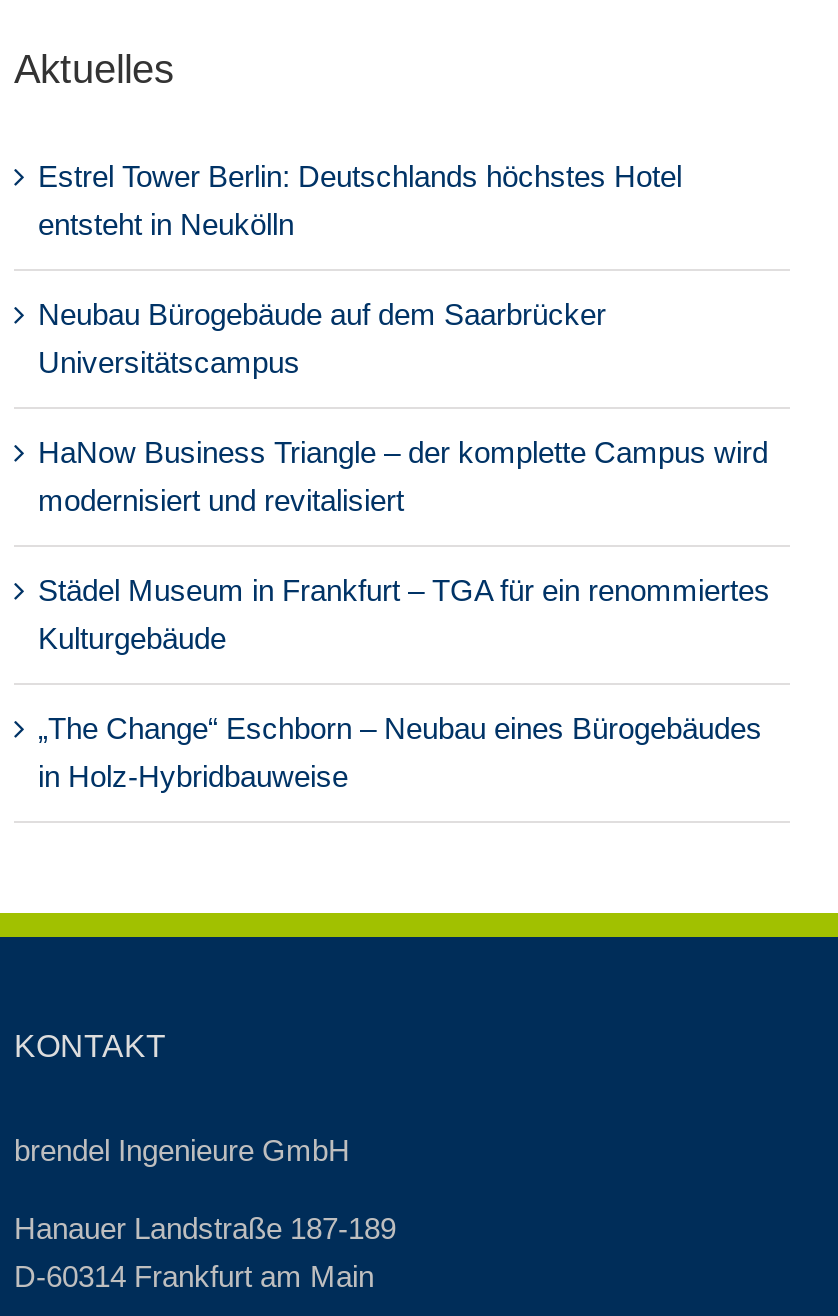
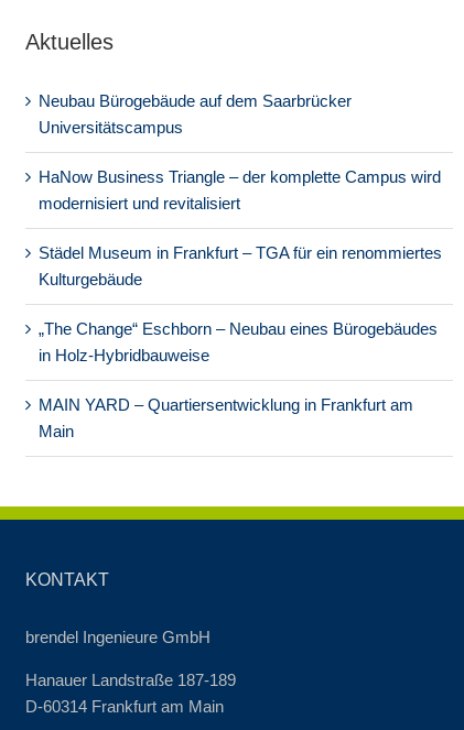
[38,159,682,241] Estrel Tower Berlin: Deutschlands höchstes Hotel | entsteht in Neukölln -> none
moved [38,297,770,793] -> [39,91,442,364]: Neubau Bürogebäude auf dem Saarbrücker | Universitätscampus | HaNow Business Triangle – der komplette Campus wird | modernisiert und revitalisiert | Städel Museum in Frankfurt – TGA für ein renommiertes | Kulturgebäude | „The Change“ Eschborn – Neubau eines Bürogebäudes | in Holz-Hybridbauweise
none -> [39,395,413,440] MAIN YARD – Quartiersentwicklung in Frankfurt am | Main

